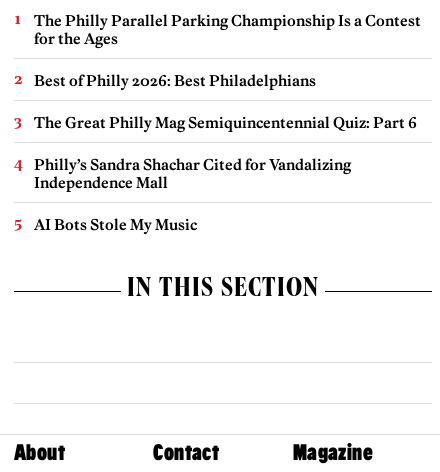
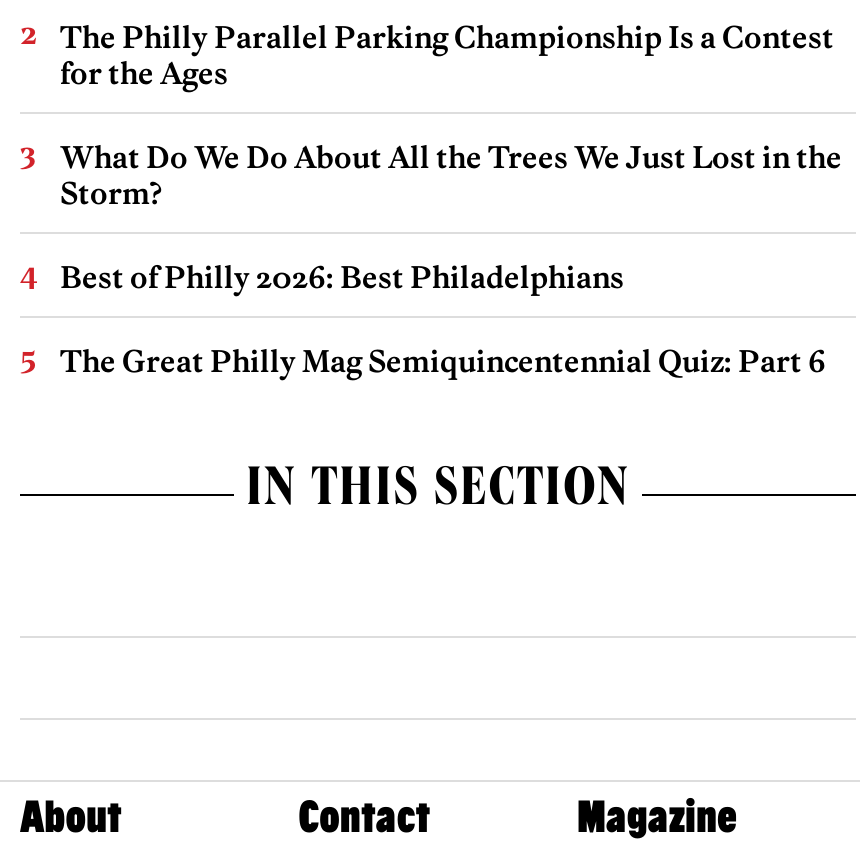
none -> [60,137,842,211] What Do We Do About All the Trees We Just Lost in the | Storm?
moved [34,70,417,131] -> [60,257,826,379]: Best of Philly 2026: Best Philadelphians | The Great Philly Mag Semiquincentennial Quiz: Part 6
[34,154,351,233] Philly’s Sandra Shachar Cited for Vandalizing | Independence Mall | AI Bots Stole My Music -> none

